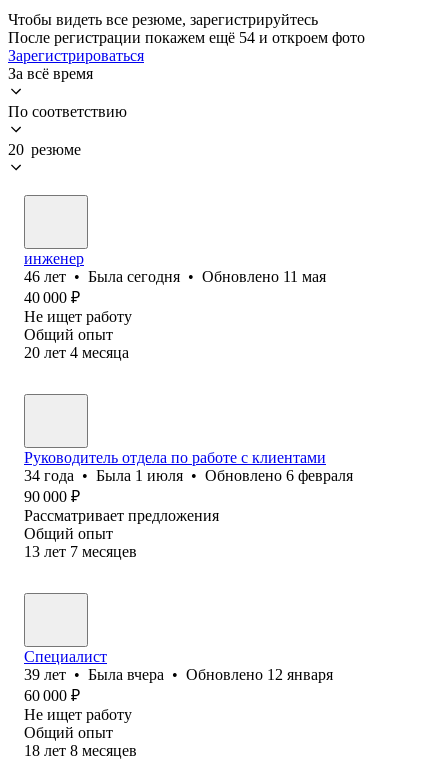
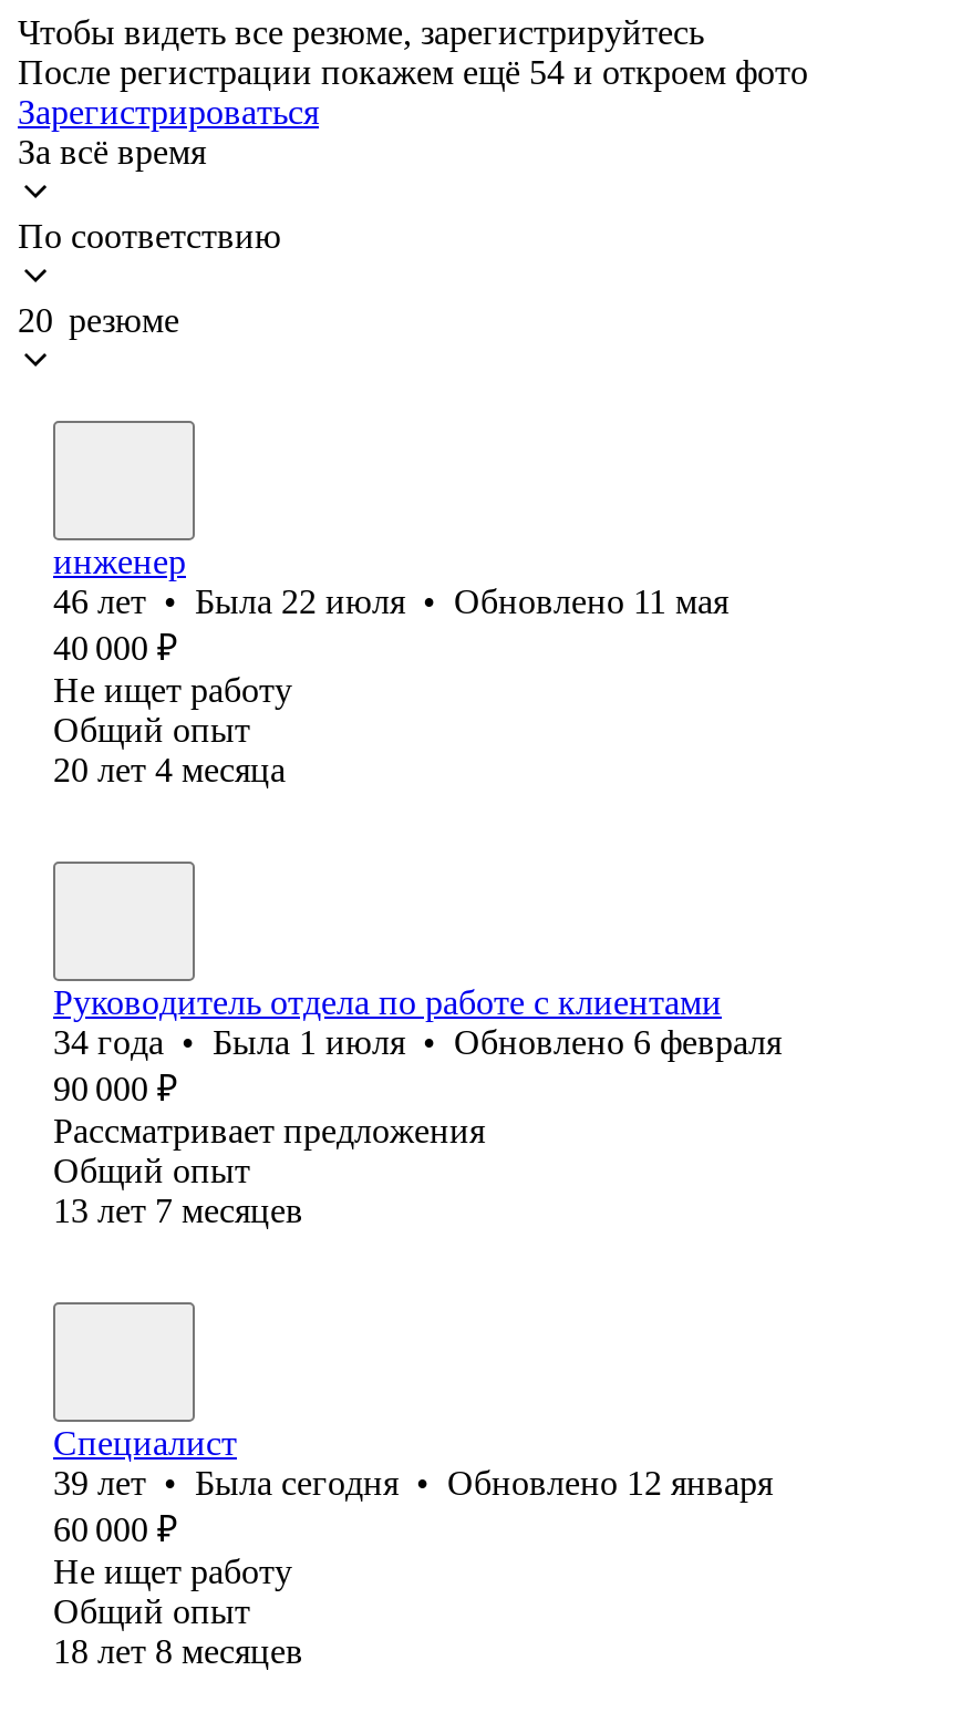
[24,268,326,285] 46 лет • Была сегодня • Обновлено 11 мая -> [53,582,728,620] 46 лет • Была 22 июля • Обновлено 11 мая
[24,666,333,683] 39 лет • Была вчера • Обновлено 12 января -> [53,1464,773,1501] 39 лет • Была сегодня • Обновлено 12 января

